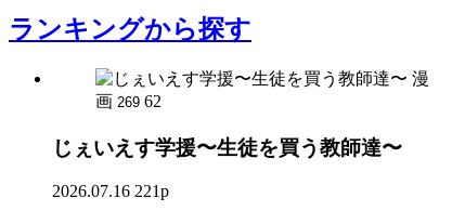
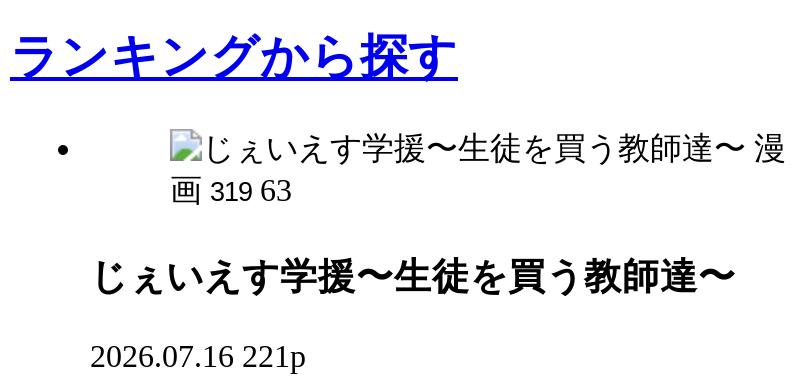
[95,92,162,110] 画 269 62 -> [170,173,292,207] 画 319 63

